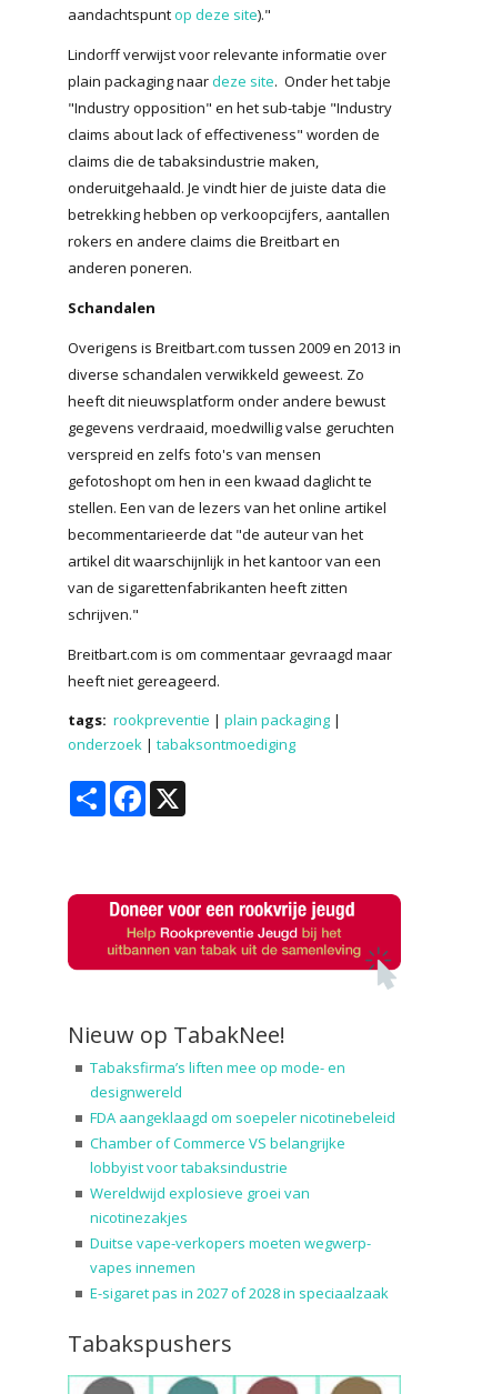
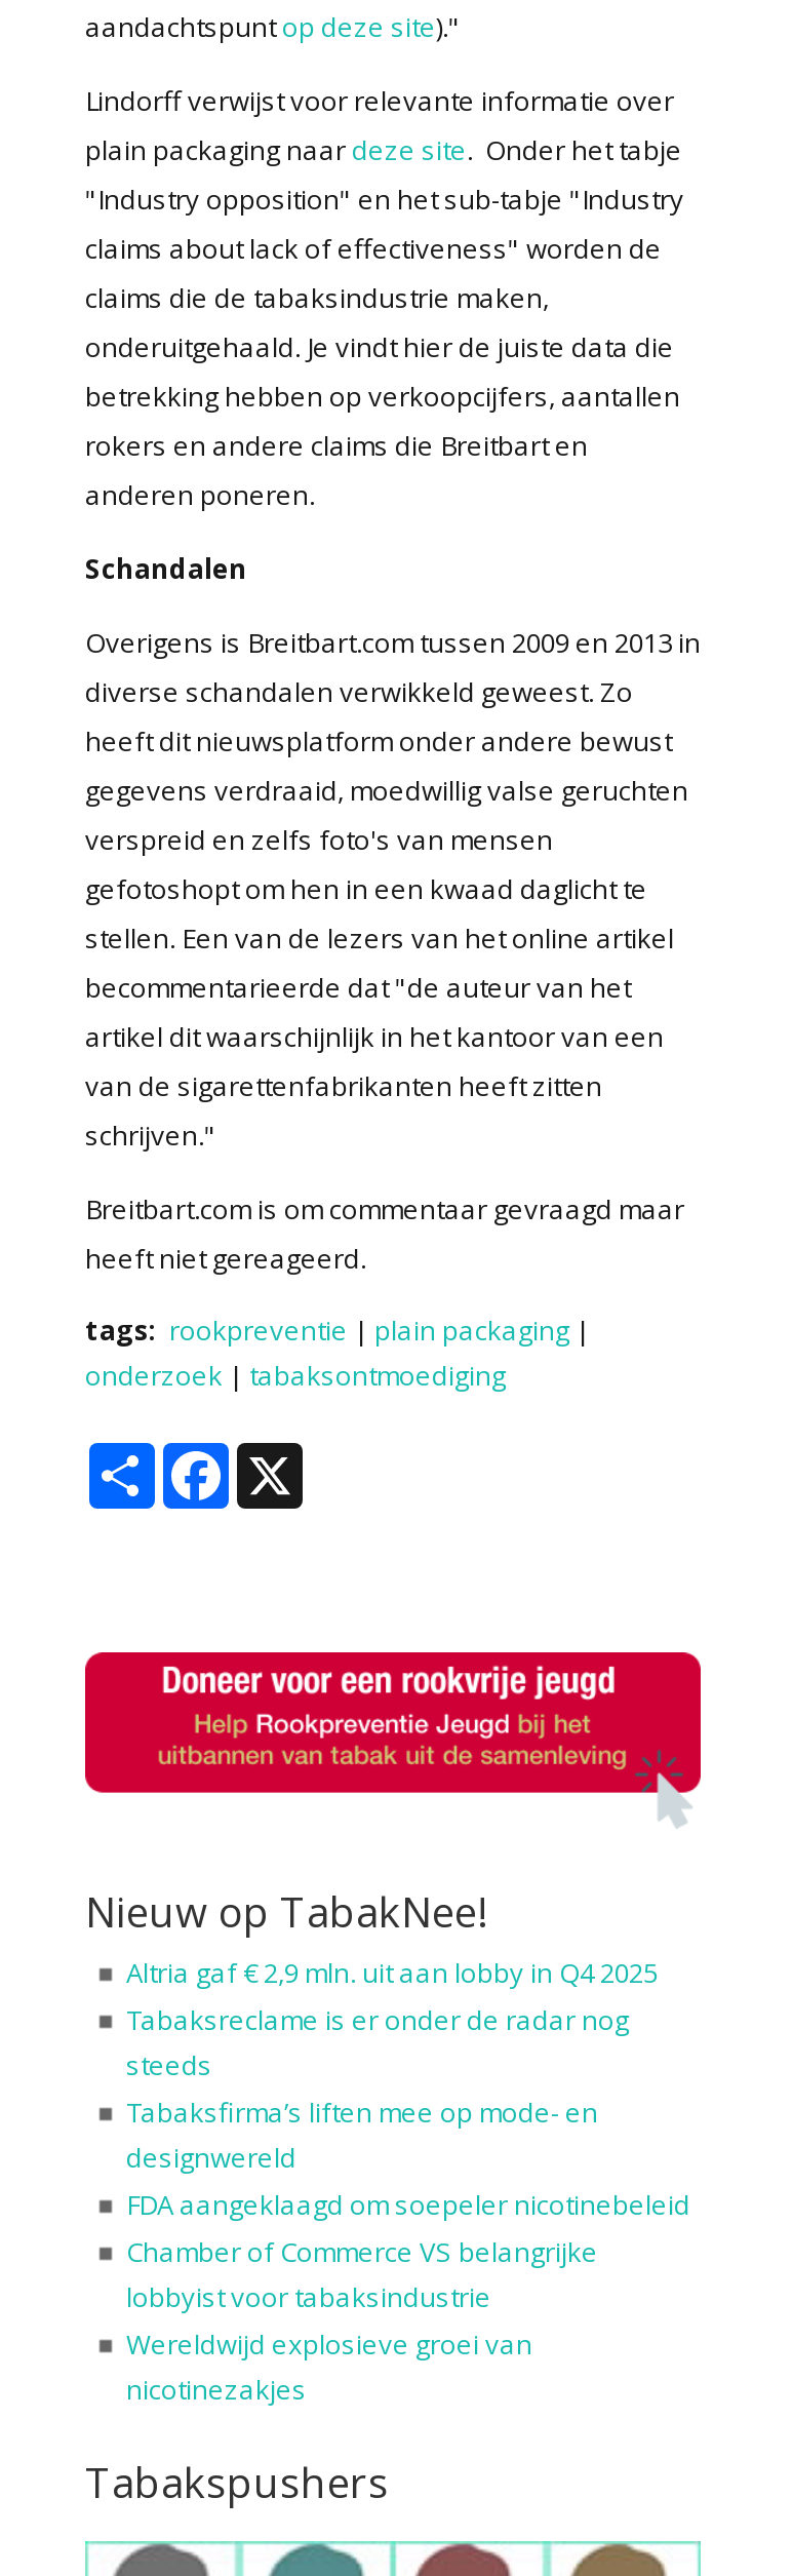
none -> [126,1953,658,2082] Altria gaf € 2,9 mln. uit aan lobby in Q4 2025 | Tabaksreclame is er onder de radar nog | steeds
moved [90,1057,395,1227] -> [126,2093,690,2407]: Tabaksfirma’s liften mee op mode- en | designwereld | FDA aangeklaagd om soepeler nicotinebeleid | Chamber of Commerce VS belangrijke | lobbyist voor tabaksindustrie | Wereldwijd explosieve groei van | nicotinezakjes
[90,1232,389,1302] Duitse vape-verkopers moeten wegwerp- | vapes innemen | E-sigaret pas in 2027 of 2028 in speciaalzaak -> none

